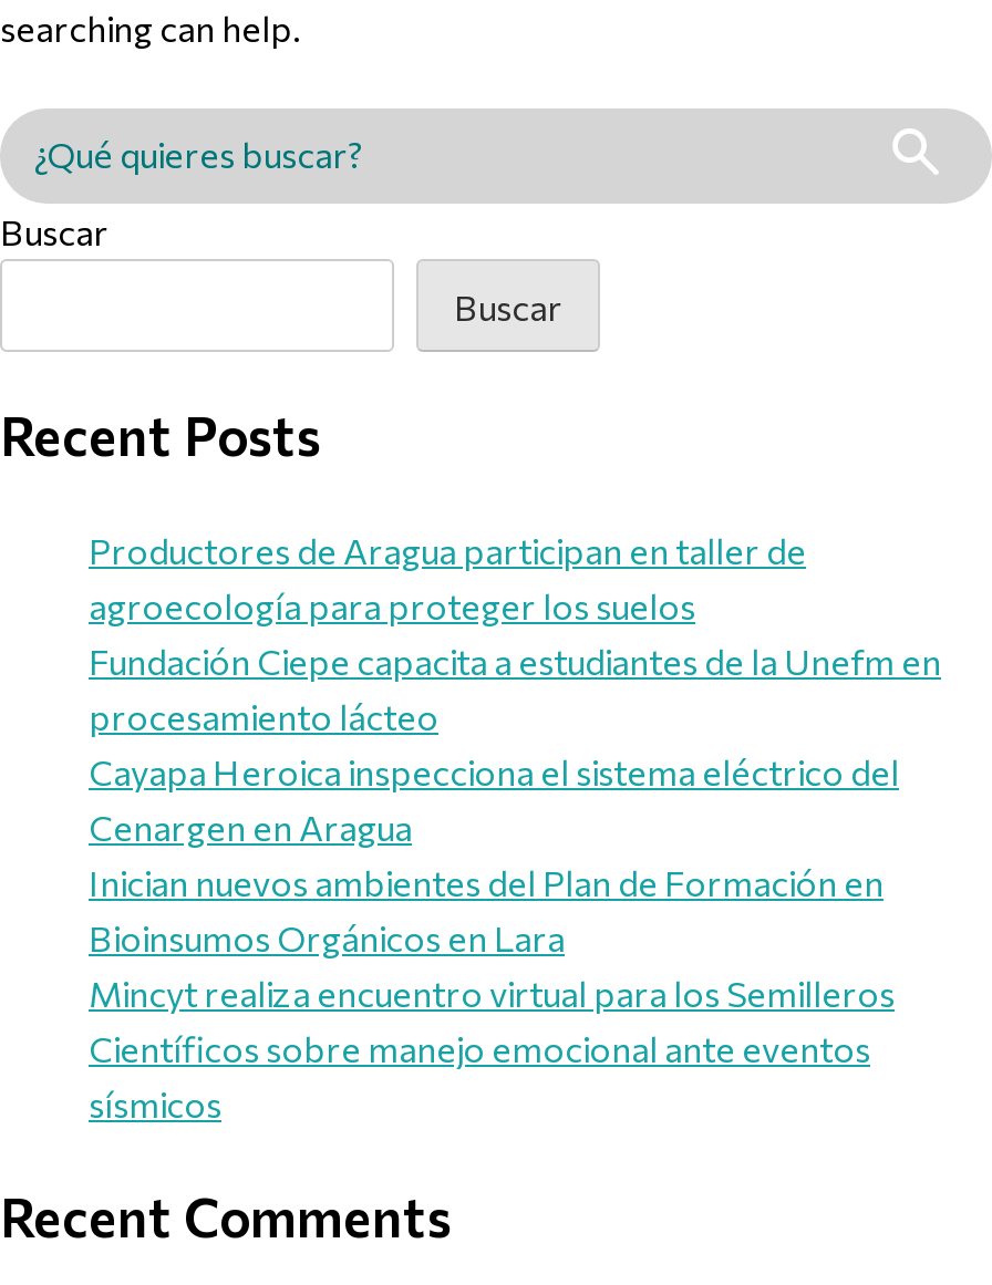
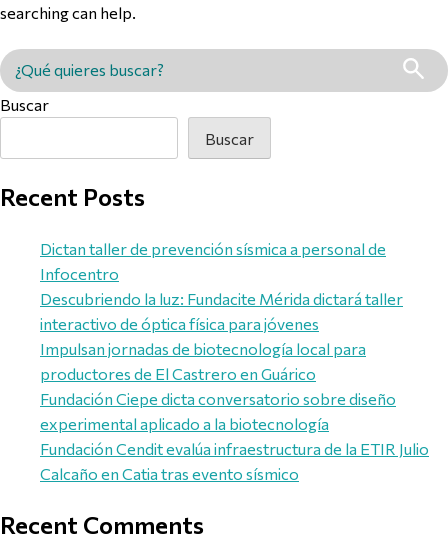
[89,530,941,1125] Productores de Aragua participan en taller de | agroecología para proteger los suelos | Fundación Ciepe capacita a estudiantes de la Unefm en | procesamiento lácteo | Cayapa Heroica inspecciona el sistema eléctrico del | Cenargen en Aragua | Inician nuevos ambientes del Plan de Formación en | Bioinsumos Orgánicos en Lara | Mincyt realiza encuentro virtual para los Semilleros | Científicos sobre manejo emocional ante eventos | sísmicos -> [40,239,429,483] Dictan taller de prevención sísmica a personal de | Infocentro | Descubriendo la luz: Fundacite Mérida dictará taller | interactivo de óptica física para jóvenes | Impulsan jornadas de biotecnología local para | productores de El Castrero en Guárico | Fundación Ciepe dicta conversatorio sobre diseño | experimental aplicado a la biotecnología | Fundación Cendit evalúa infraestructura de la ETIR Julio | Calcaño en Catia tras evento sísmico

